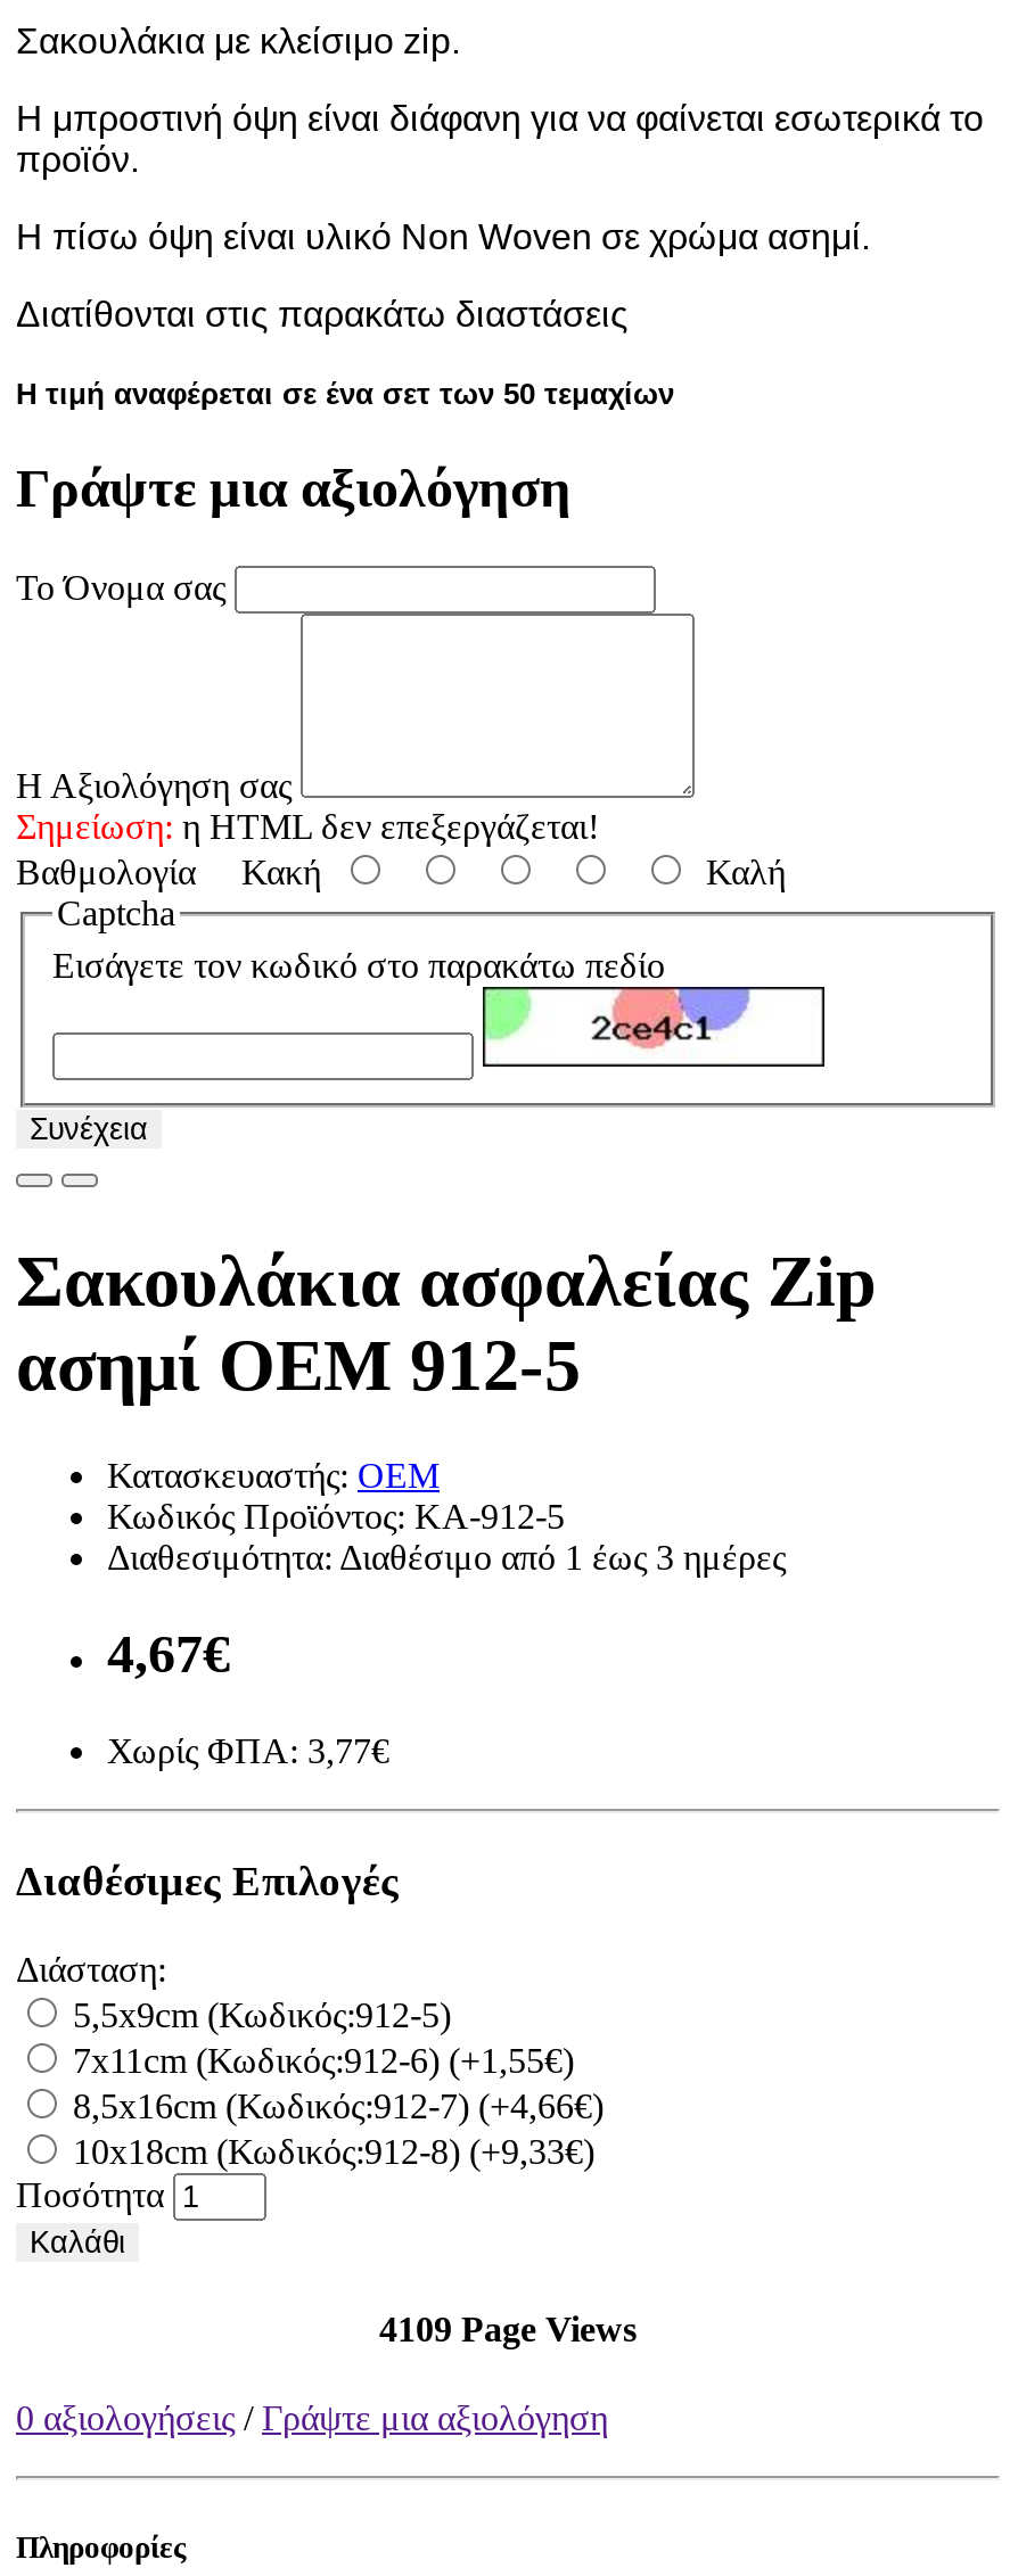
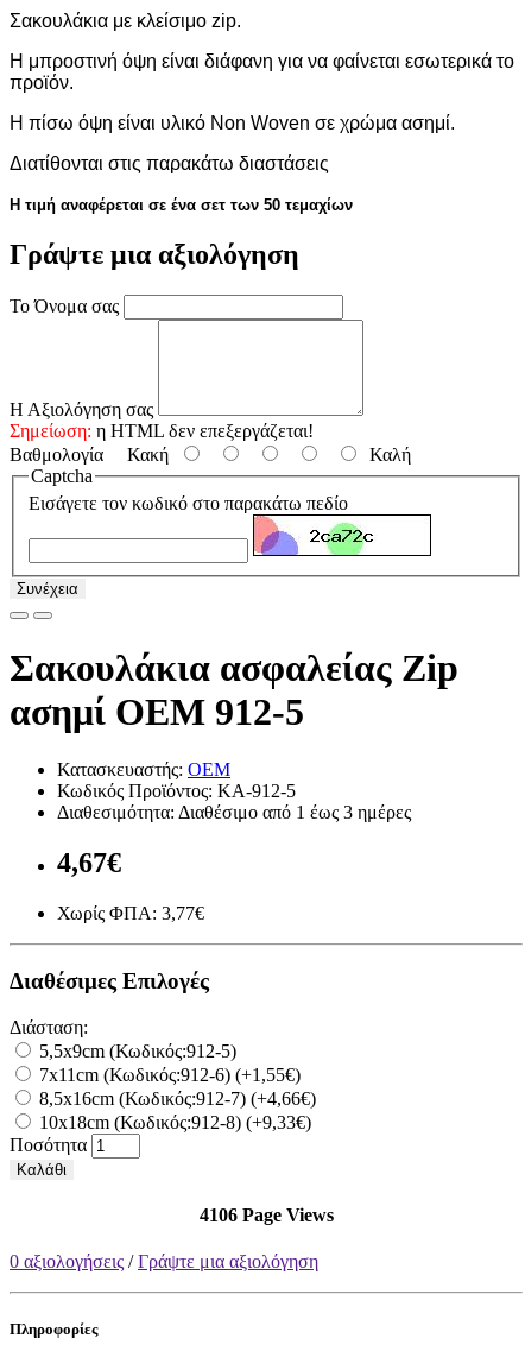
[483,991,569,1067] [image] -> [253,517,299,556] [image]
[610,987,752,1067] [image] -> [321,514,392,556] [image]
[379,2309,637,2348] 4109 Page Views -> [199,1205,333,1225] 4106 Page Views

